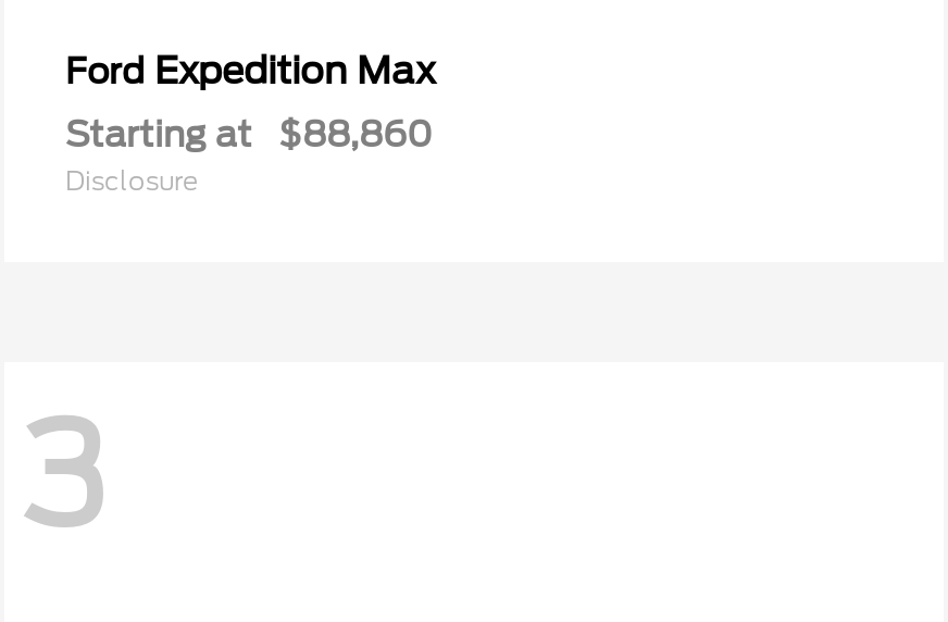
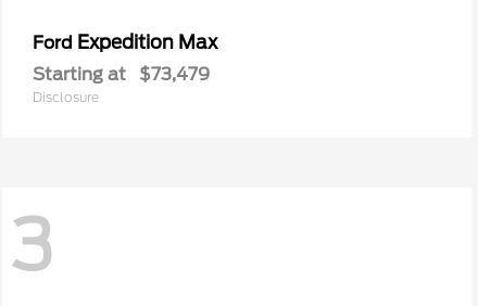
[65,113,433,154] Starting at $88,860 -> [33,64,210,85] Starting at $73,479

